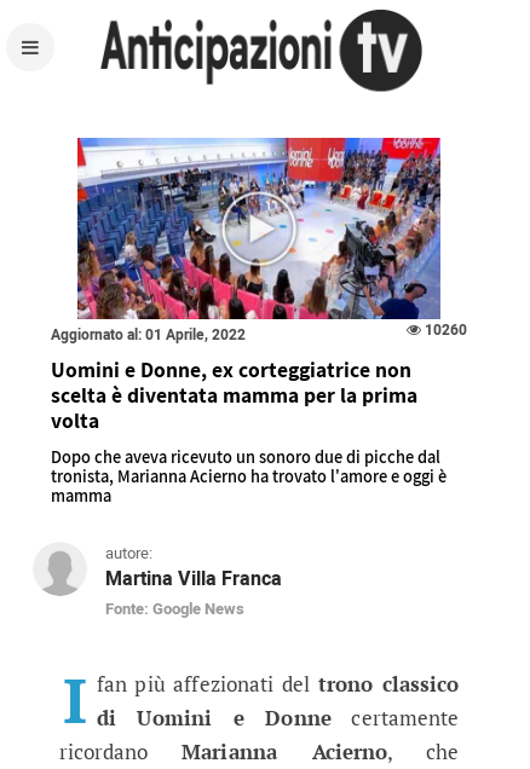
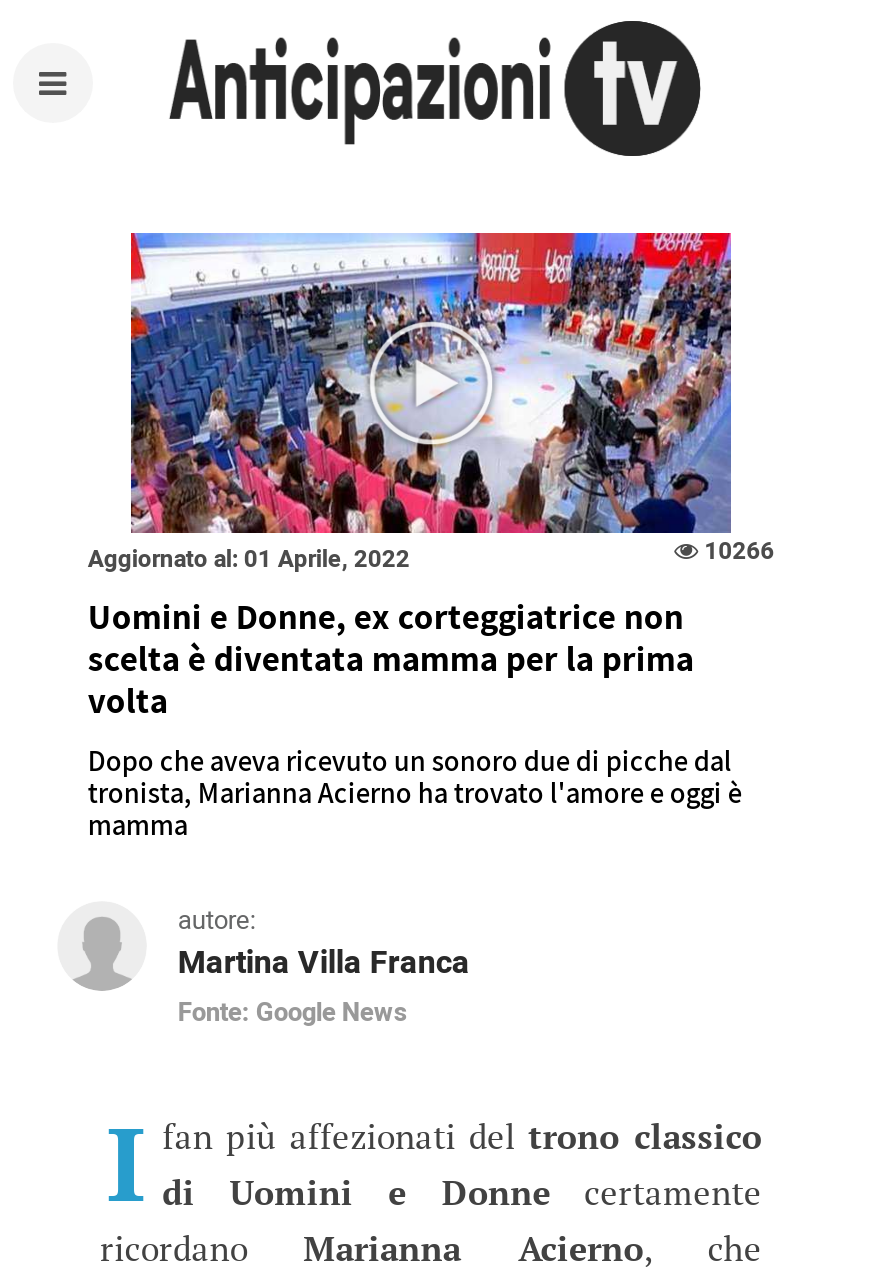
[421,319,467,341] 10260 -> [698,533,774,569] 10266

